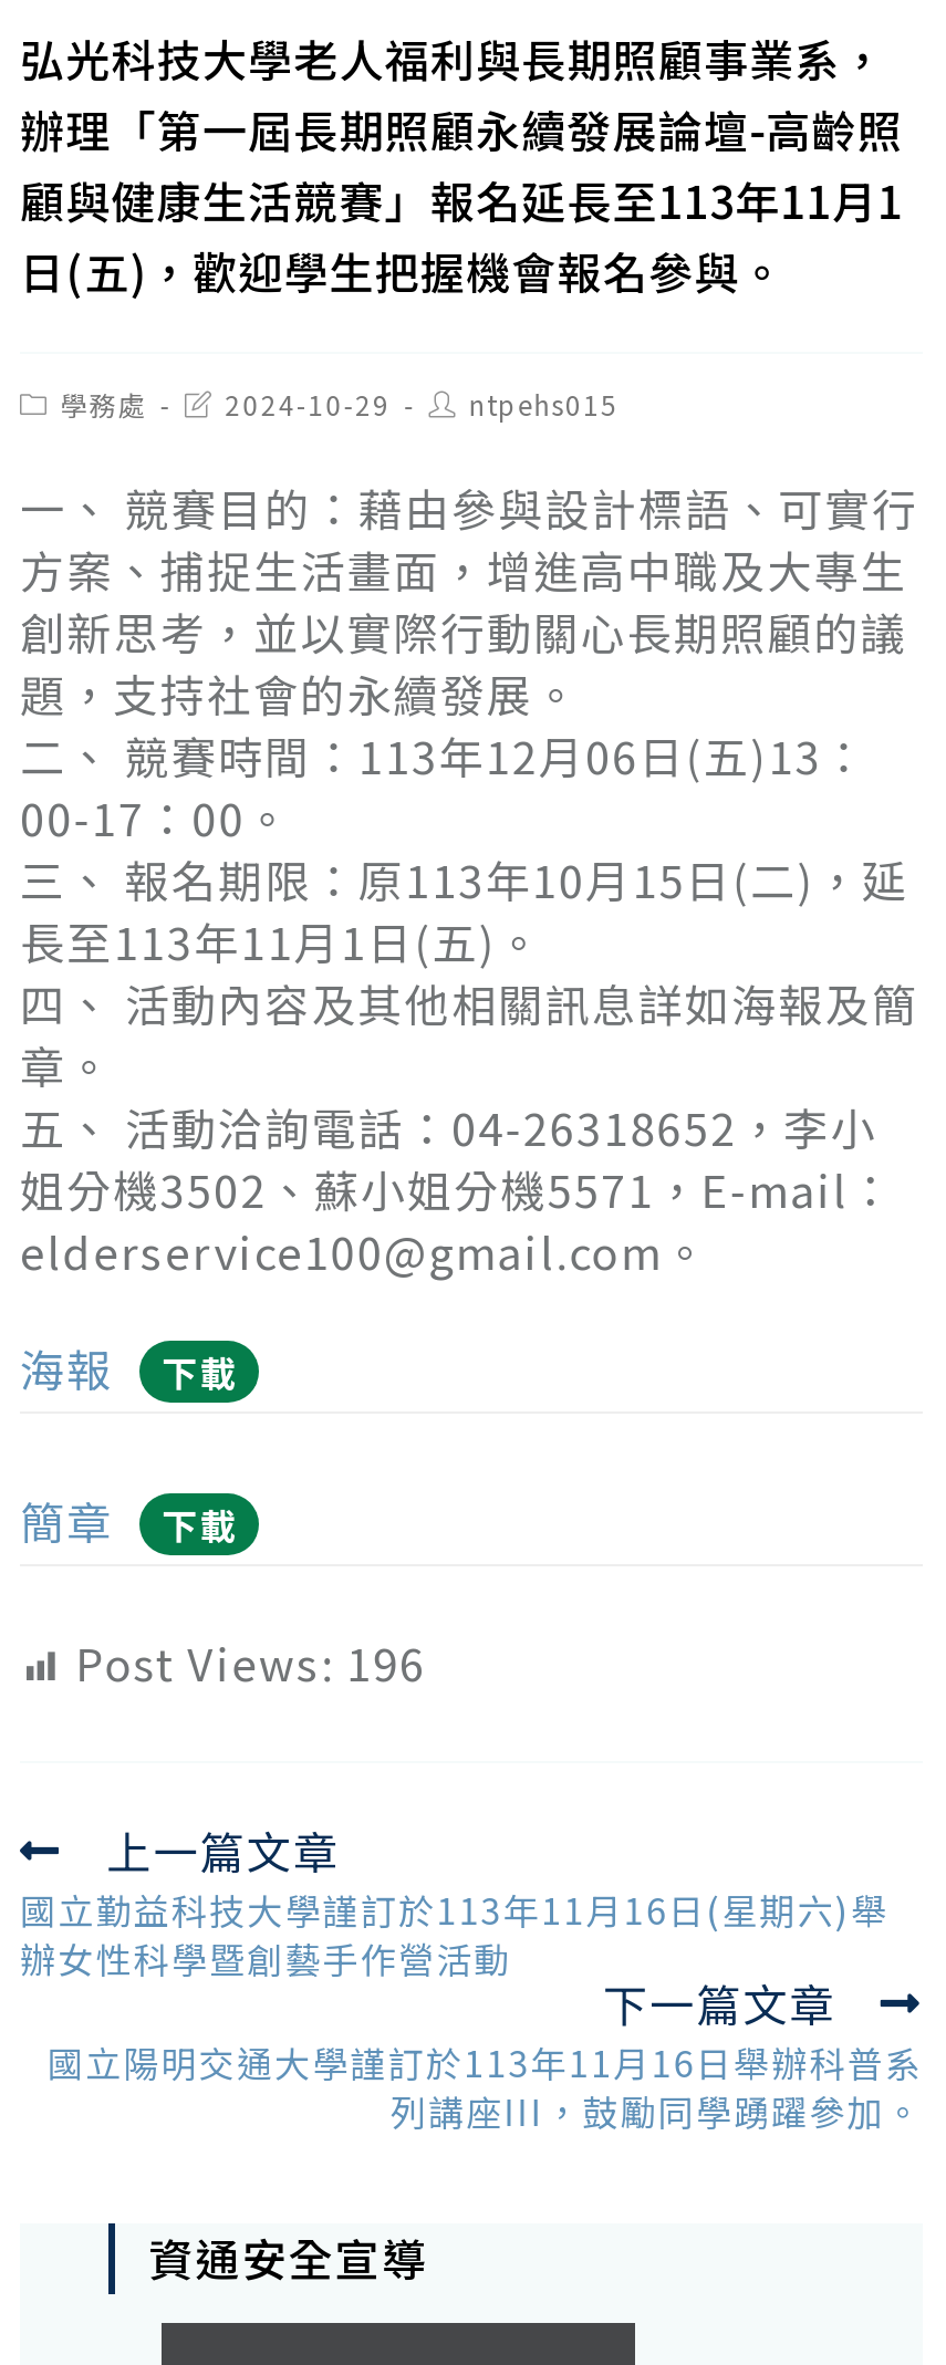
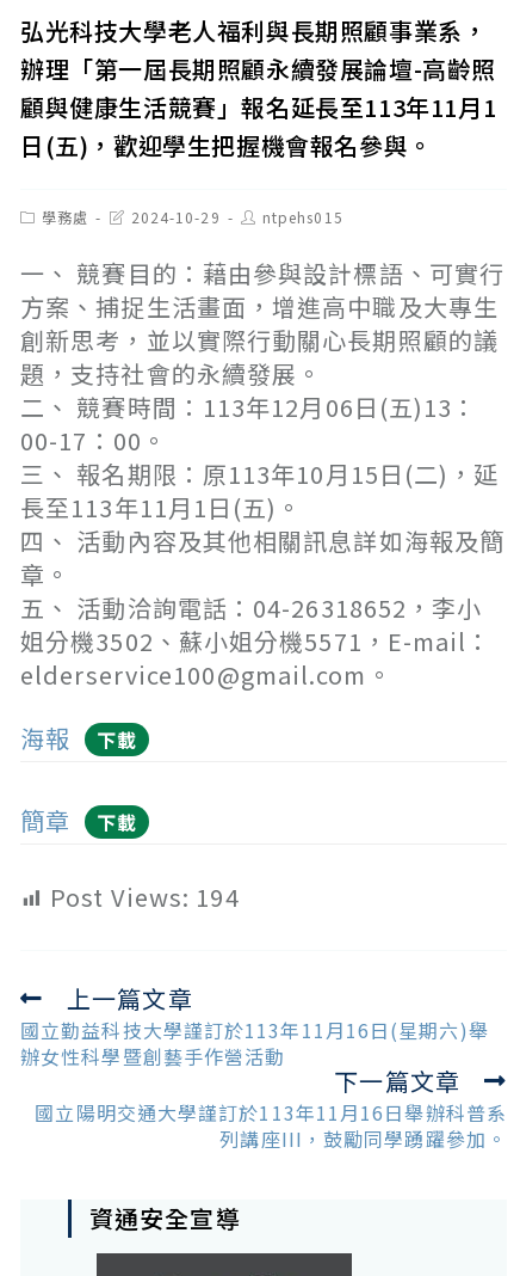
[75,1631,426,1695] Post Views: 196 -> [50,879,239,914] Post Views: 194

